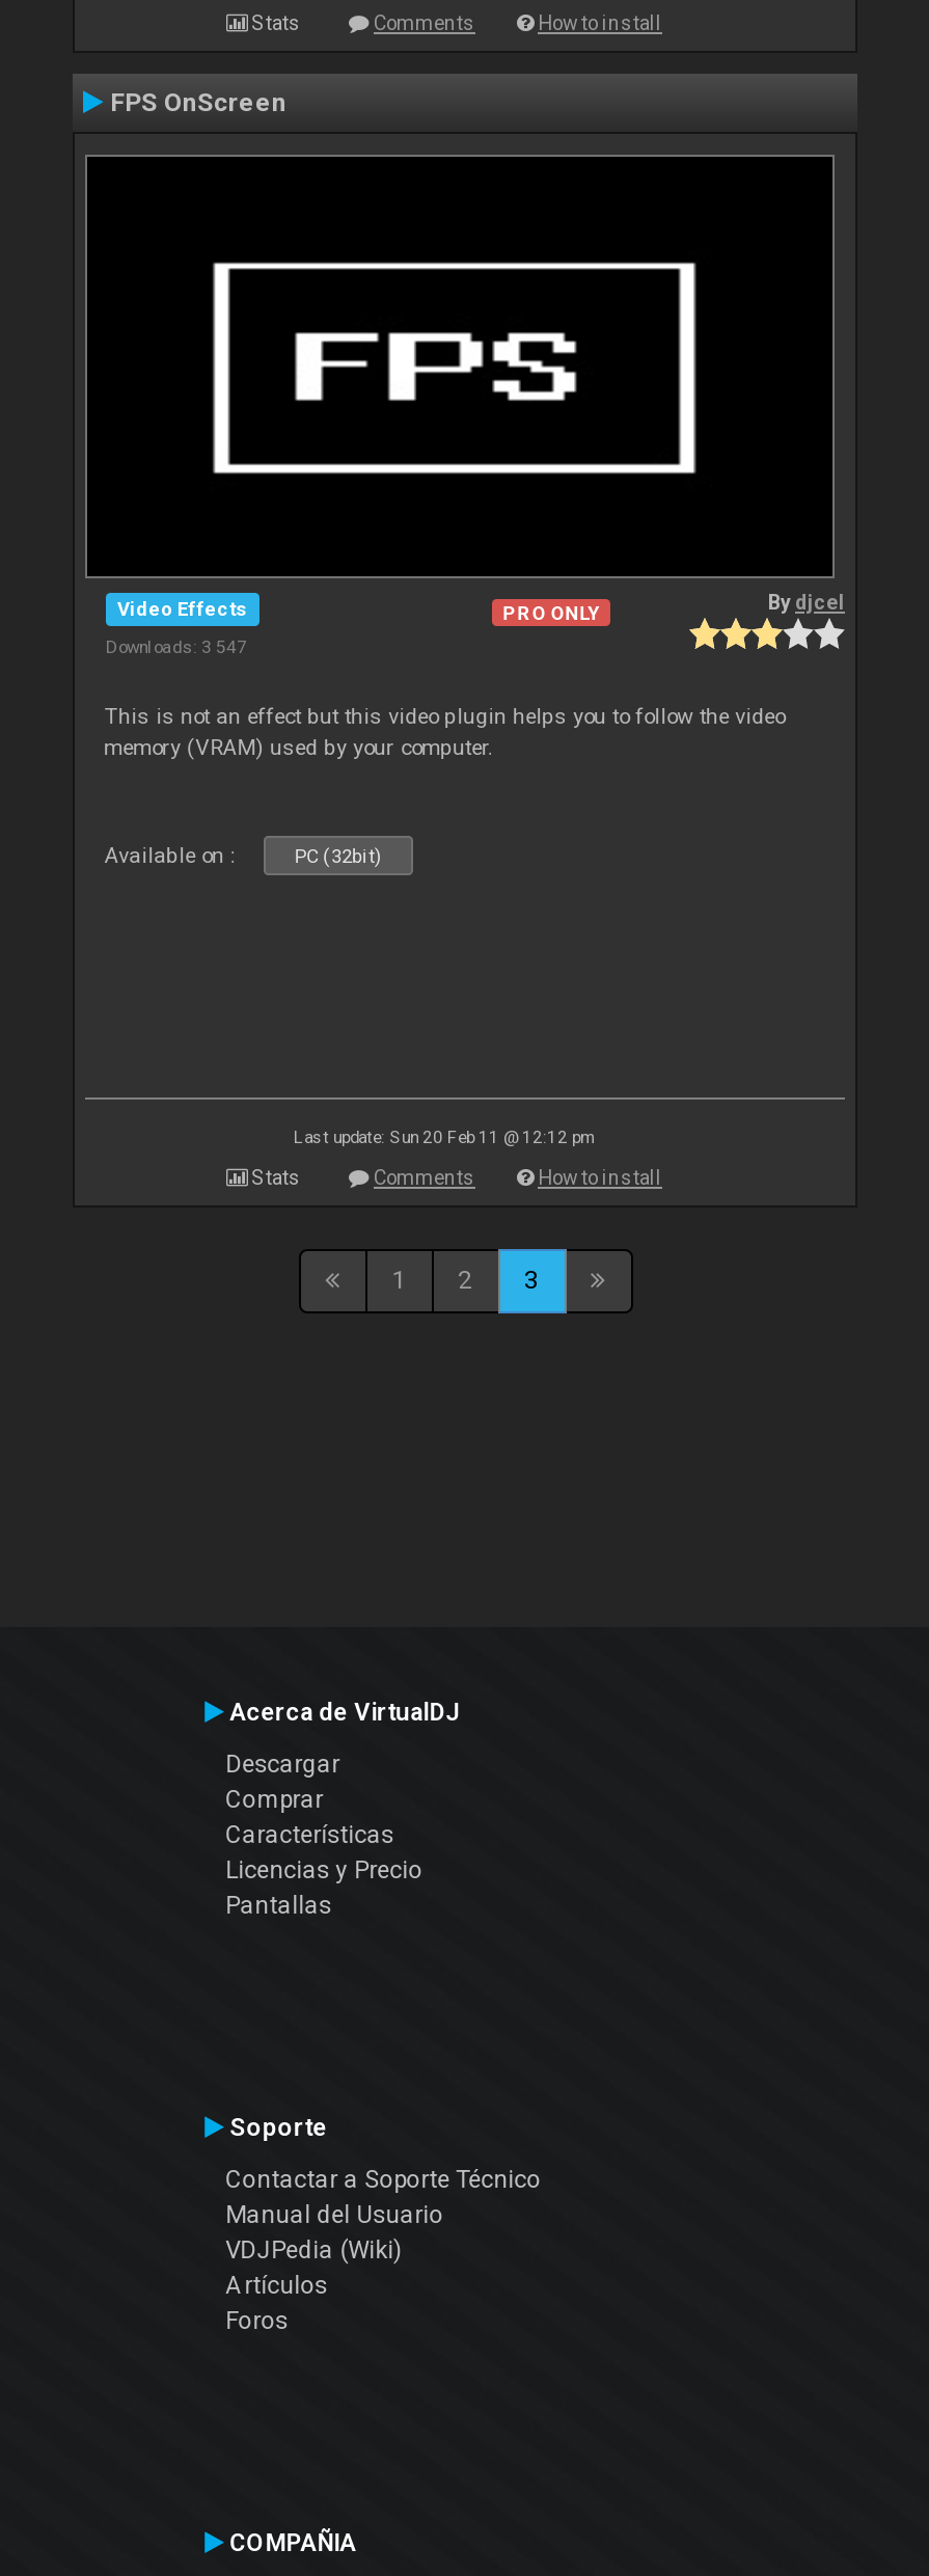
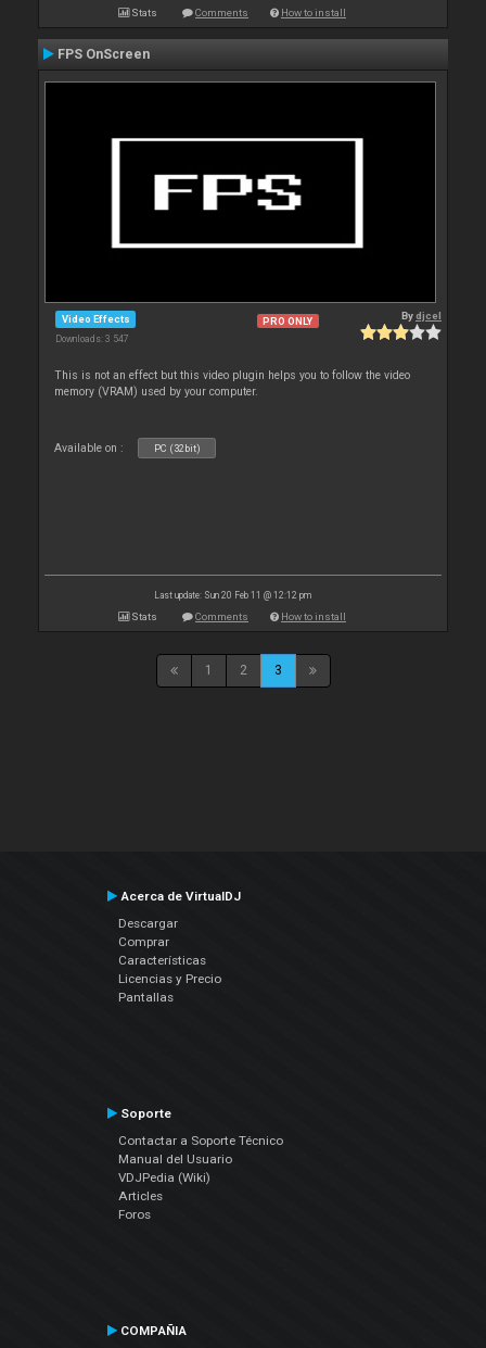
[225,2272,327,2301] Artículos -> [118,1189,162,1204] Articles

